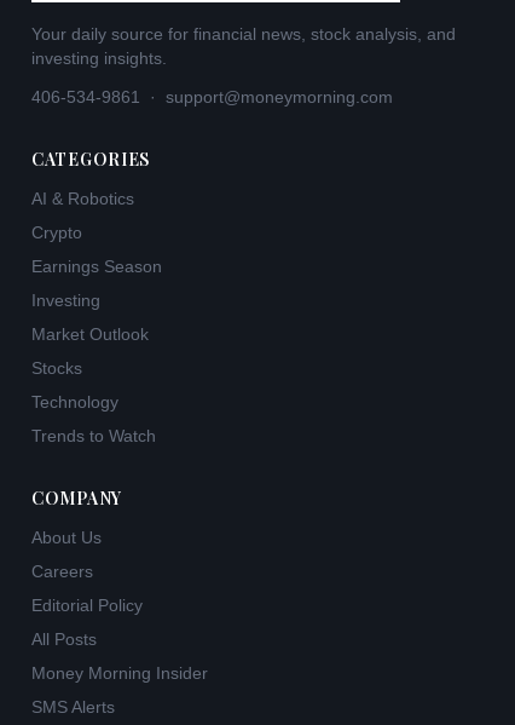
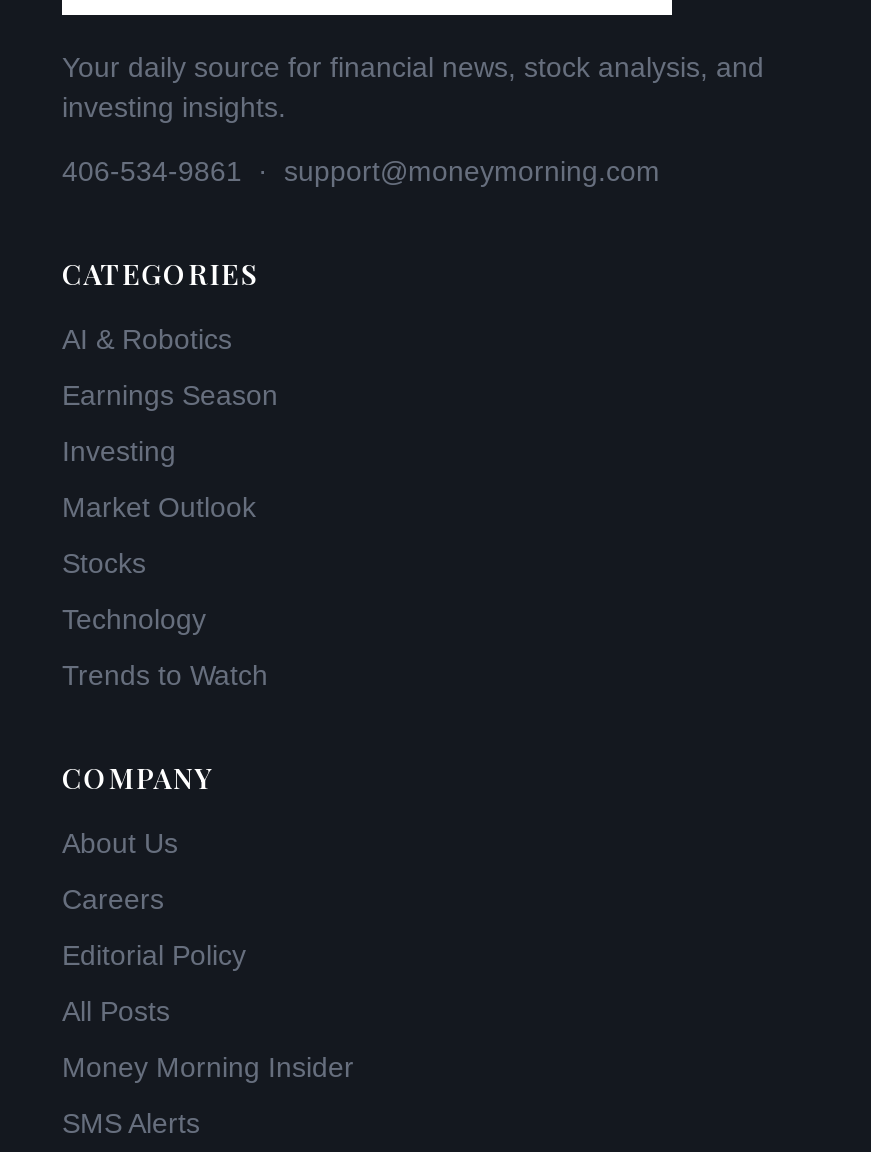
[31,223,82,242] Crypto -> none

